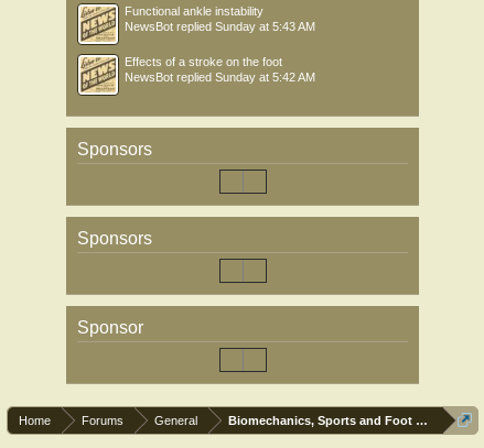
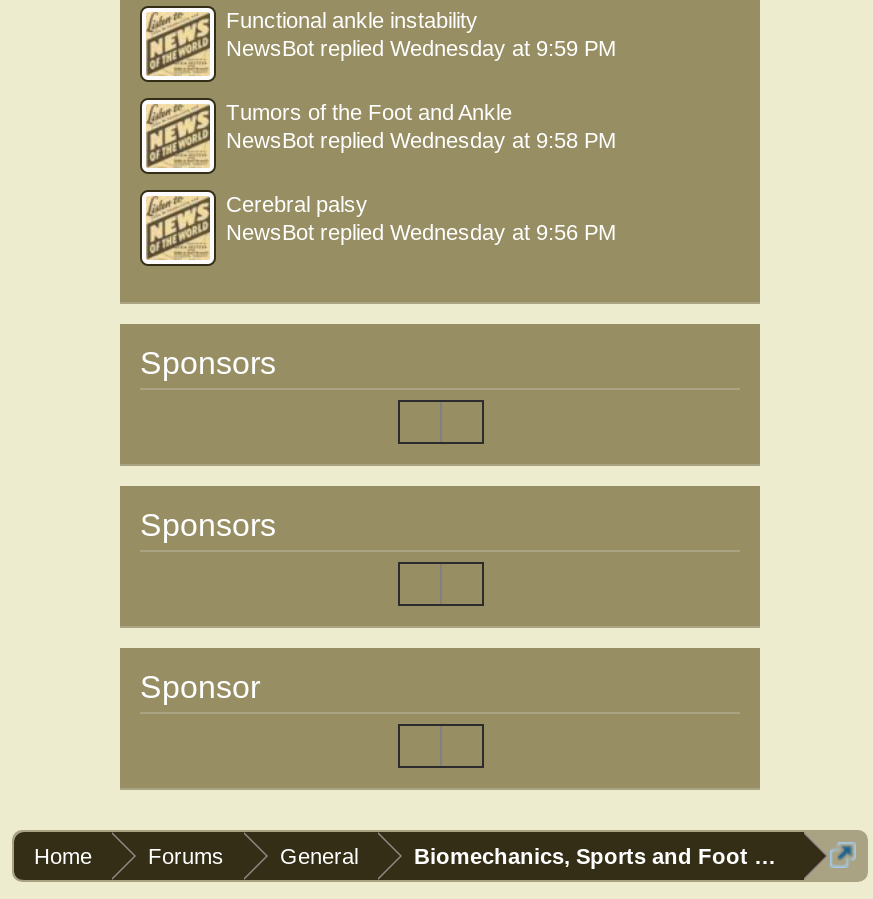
[125,20,315,84] NewsBot replied Sunday at 5:43 AM | Effects of a stroke on the foot | NewsBot replied Sunday at 5:42 AM -> [226,36,616,244] NewsBot replied Wednesday at 9:59 PM | Tumors of the Foot and Ankle | NewsBot replied Wednesday at 9:58 PM | Cerebral palsy | NewsBot replied Wednesday at 9:56 PM

